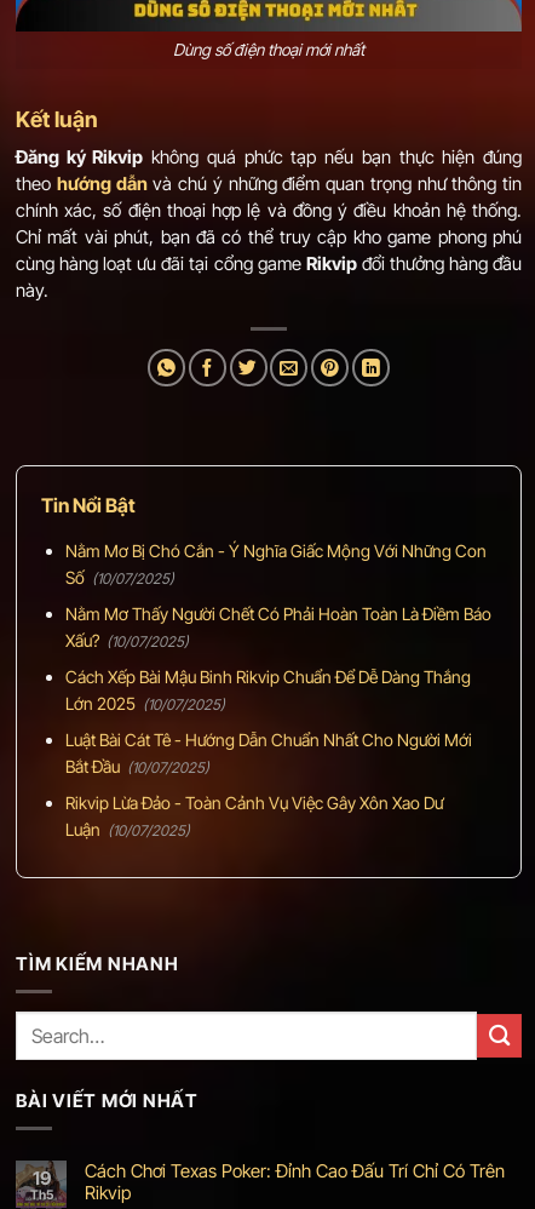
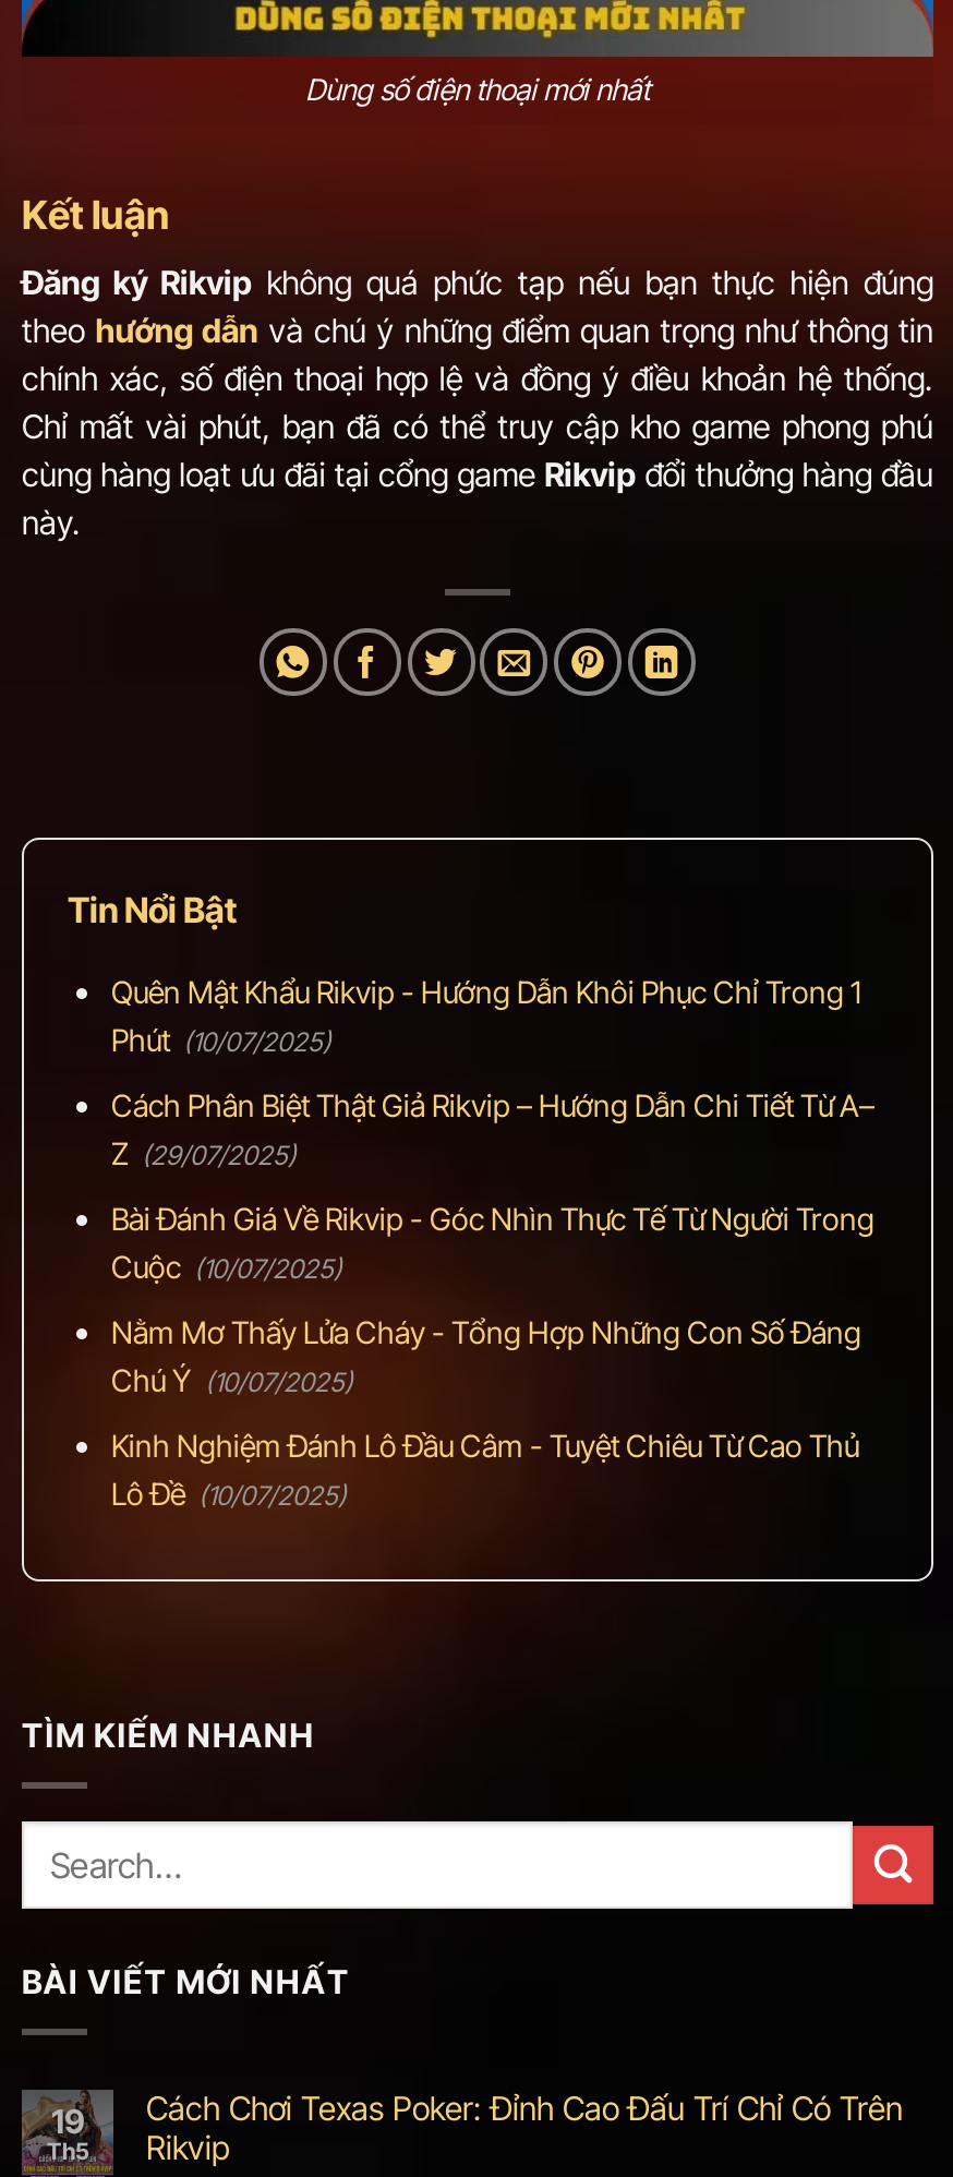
[65,541,487,588] Nằm Mơ Bị Chó Cắn - Ý Nghĩa Giấc Mộng Với Những Con | Số (10/07/2025) -> [111,973,861,1058] Quên Mật Khẩu Rikvip - Hướng Dẫn Khôi Phục Chỉ Trong 1 | Phút (10/07/2025)
[65,604,491,651] Nằm Mơ Thấy Người Chết Có Phải Hoàn Toàn Là Điềm Báo | Xấu? (10/07/2025) -> [111,1087,874,1172] Cách Phân Biệt Thật Giả Rikvip – Hướng Dẫn Chi Tiết Từ A– | Z (29/07/2025)
[65,667,471,714] Cách Xếp Bài Mậu Binh Rikvip Chuẩn Để Dễ Dàng Thắng | Lớn 2025 (10/07/2025) -> [111,1200,874,1285] Bài Đánh Giá Về Rikvip - Góc Nhìn Thực Tế Từ Người Trong | Cuộc (10/07/2025)
[65,730,472,777] Luật Bài Cát Tê - Hướng Dẫn Chuẩn Nhất Cho Người Mới | Bắt Đầu (10/07/2025) -> [111,1314,861,1399] Nằm Mơ Thấy Lửa Cháy - Tổng Hợp Những Con Số Đáng | Chú Ý (10/07/2025)
[65,793,443,840] Rikvip Lừa Đảo - Toàn Cảnh Vụ Việc Gây Xôn Xao Dư | Luận (10/07/2025) -> [111,1427,859,1512] Kinh Nghiệm Đánh Lô Đầu Câm - Tuyệt Chiêu Từ Cao Thủ | Lô Đề (10/07/2025)

